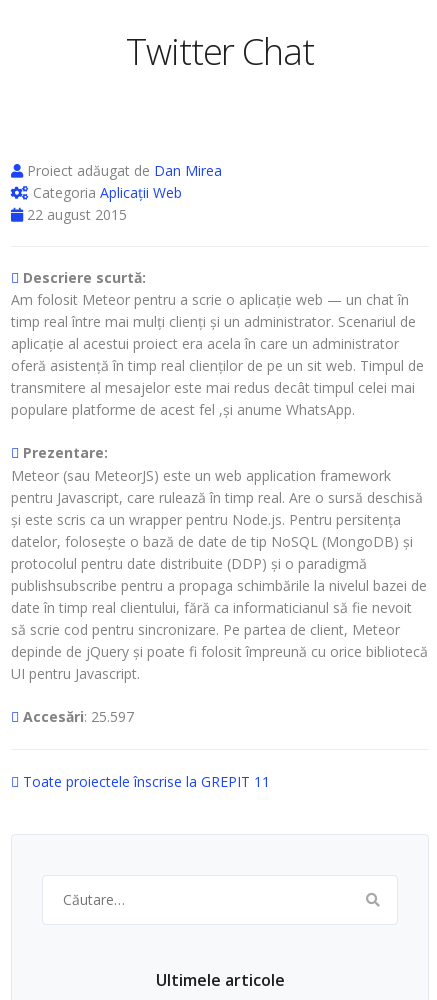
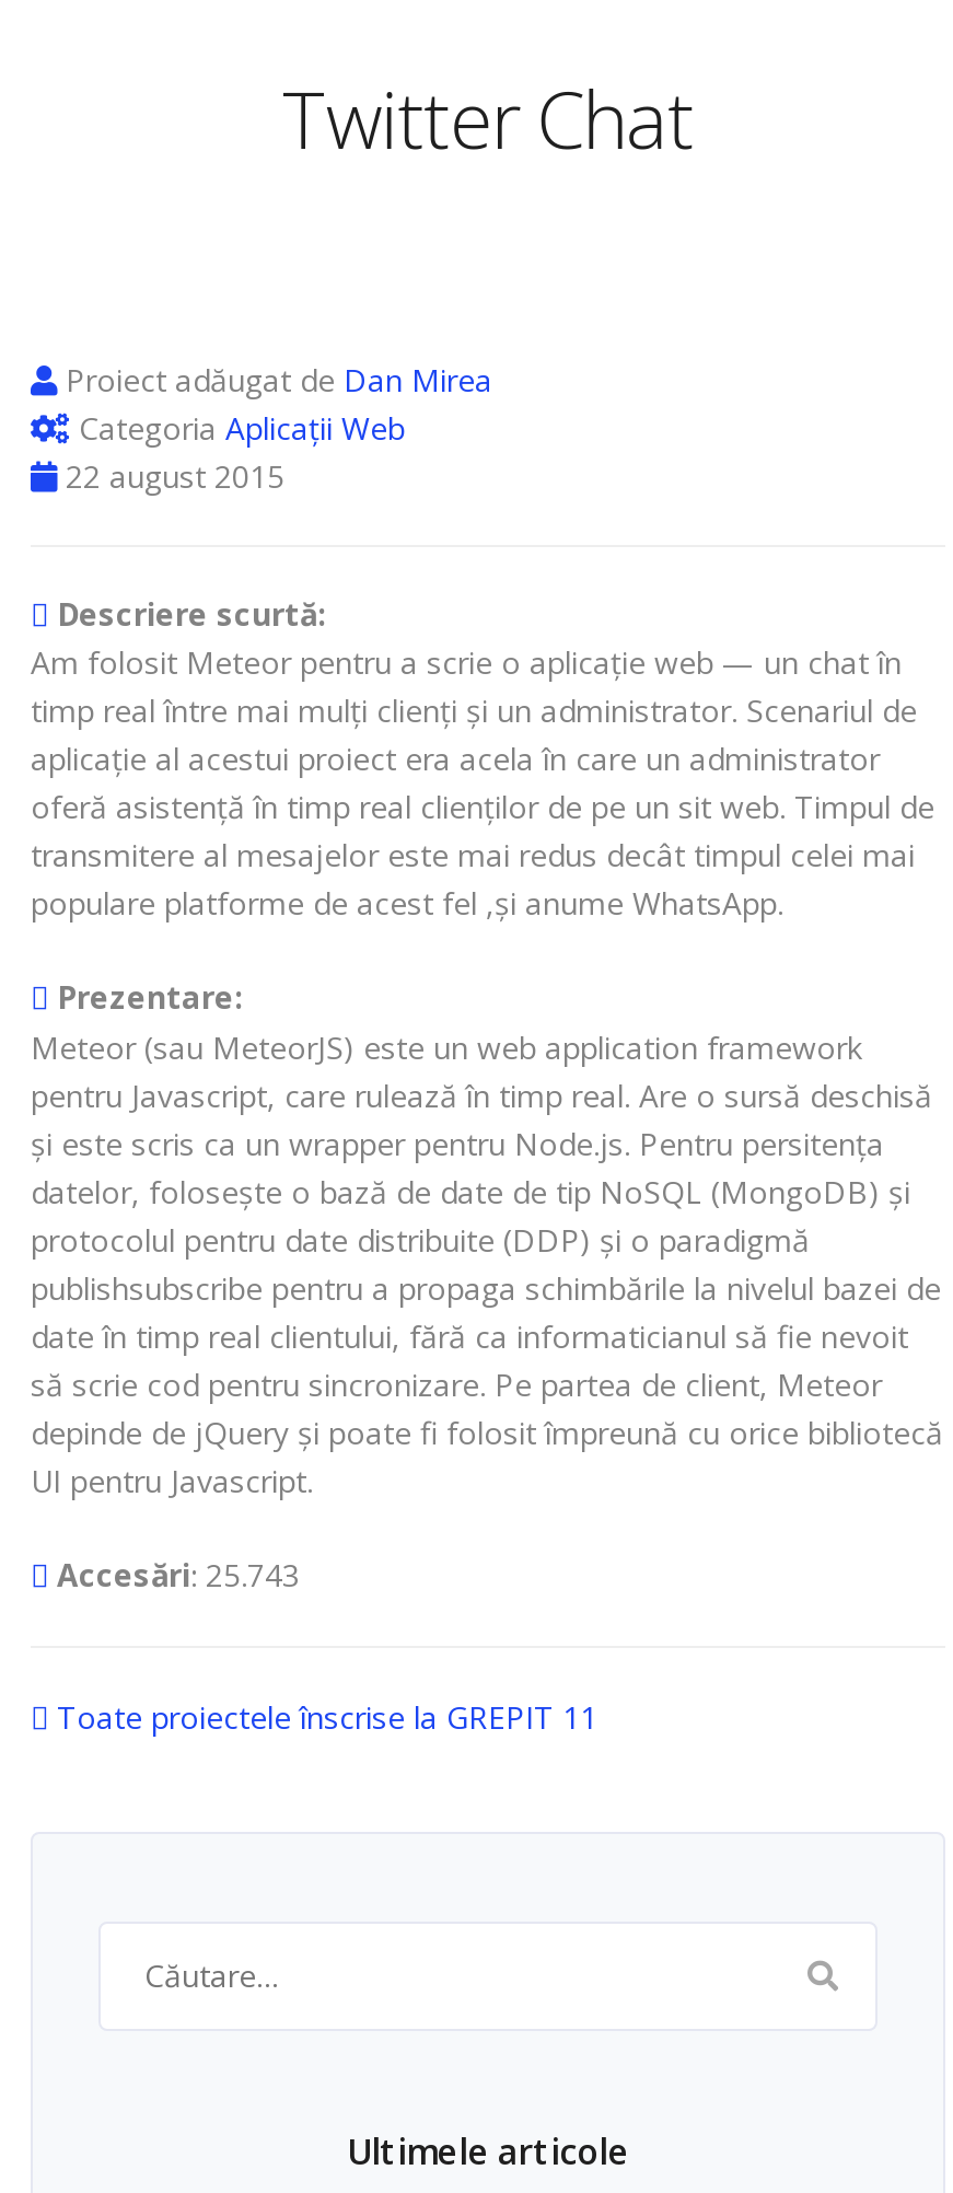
[23,707,134,726] Accesări: 25.597 -> [57,1554,300,1596] Accesări: 25.743

